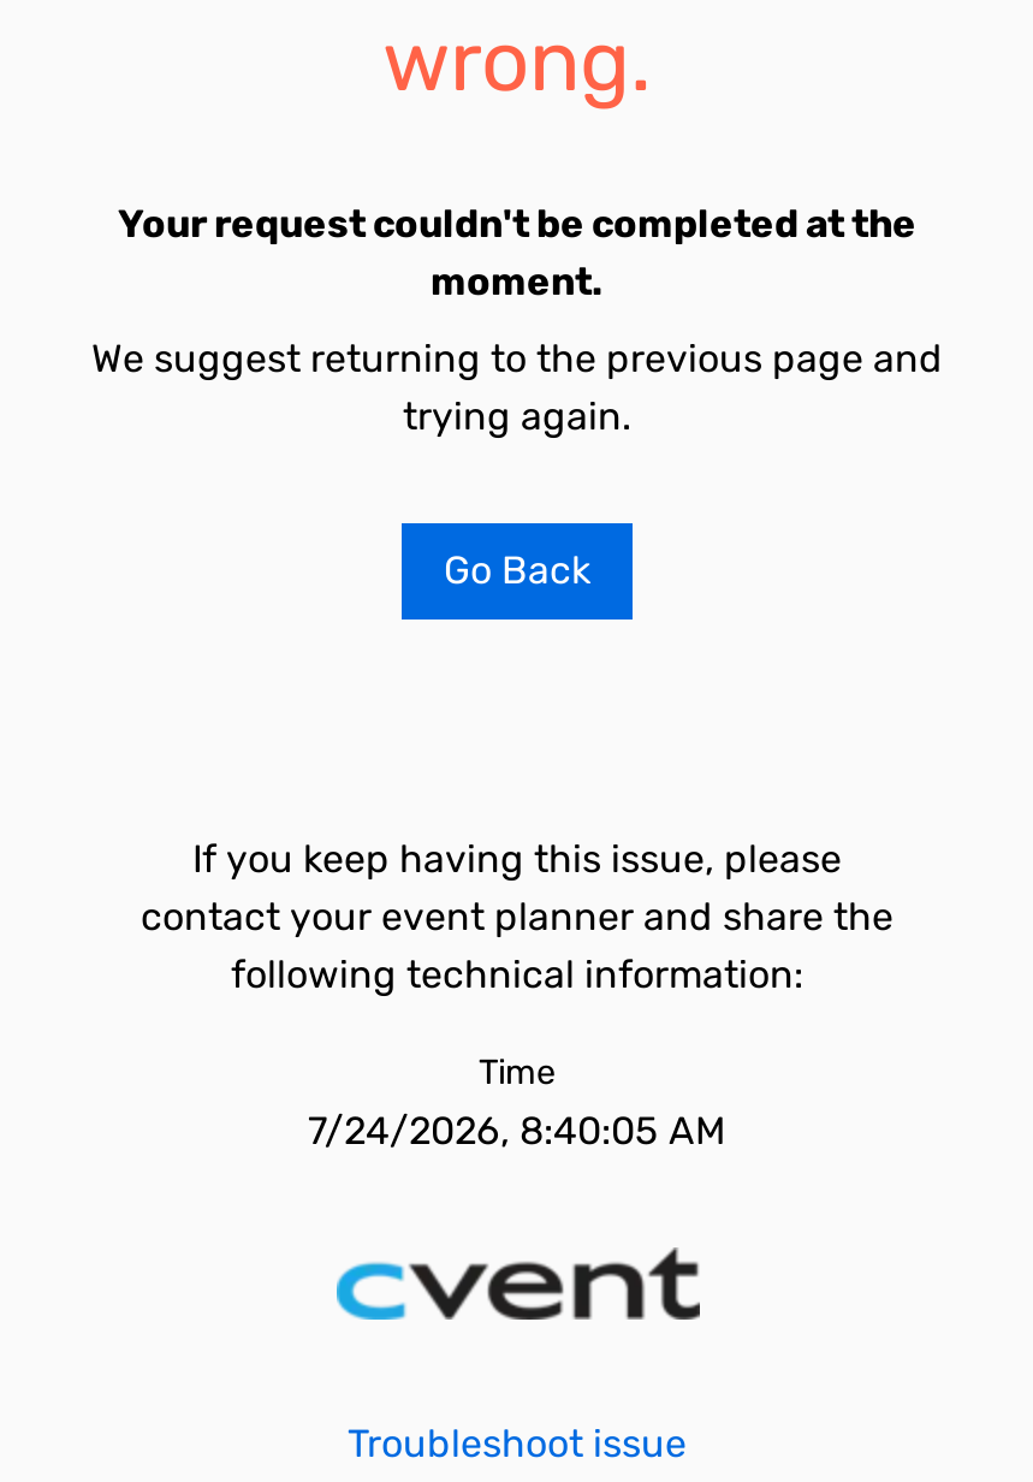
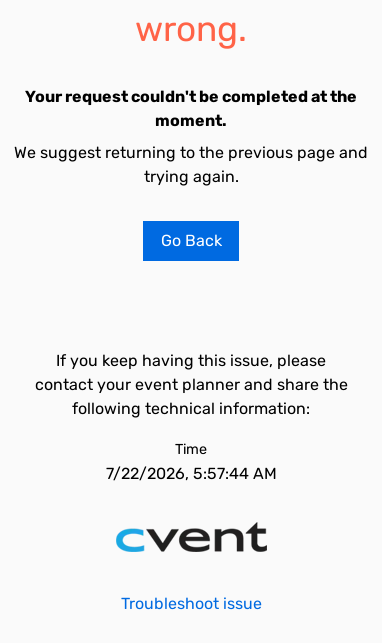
[308,1108,726,1154] 7/24/2026, 8:40:05 AM -> [105,464,276,483] 7/22/2026, 5:57:44 AM

